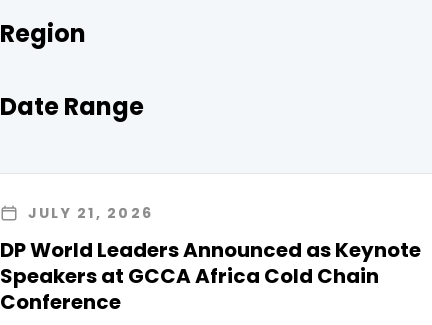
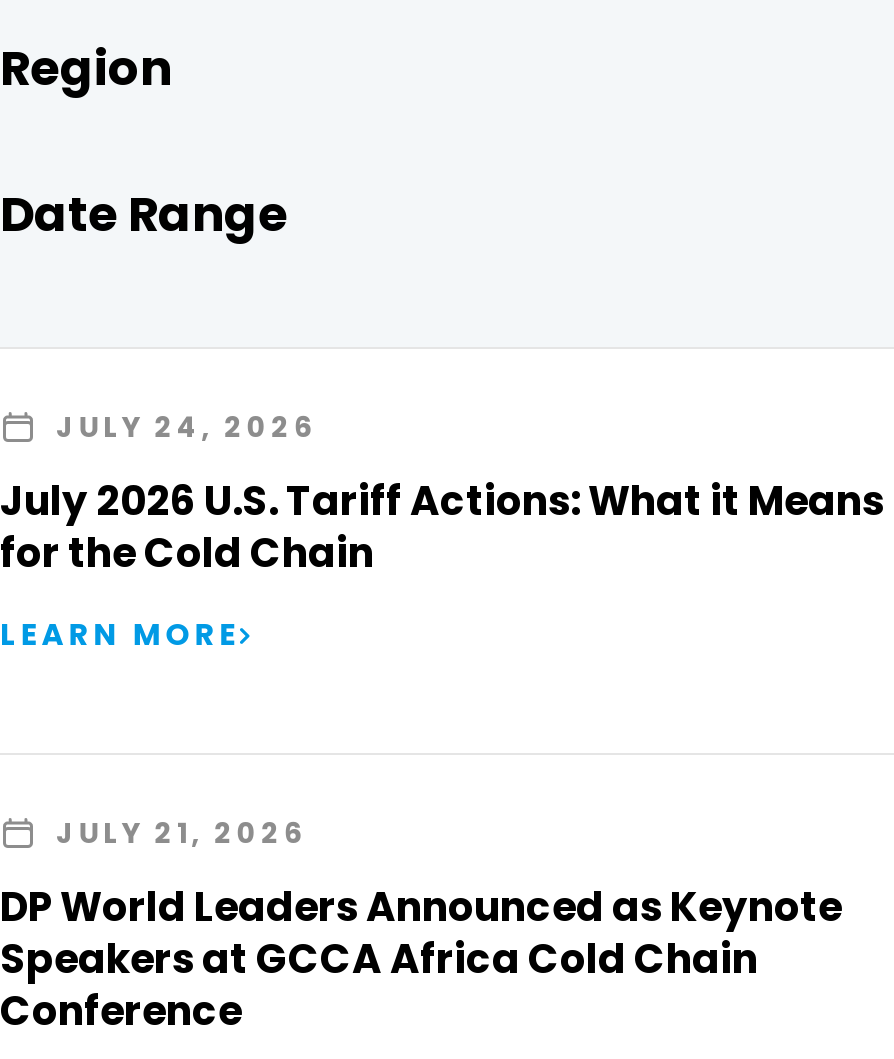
none -> [0,407,884,655] JULY 24, 2026 | July 2026 U.S. Tariff Actions: What it Means | for the Cold Chain | LEARN MORE

